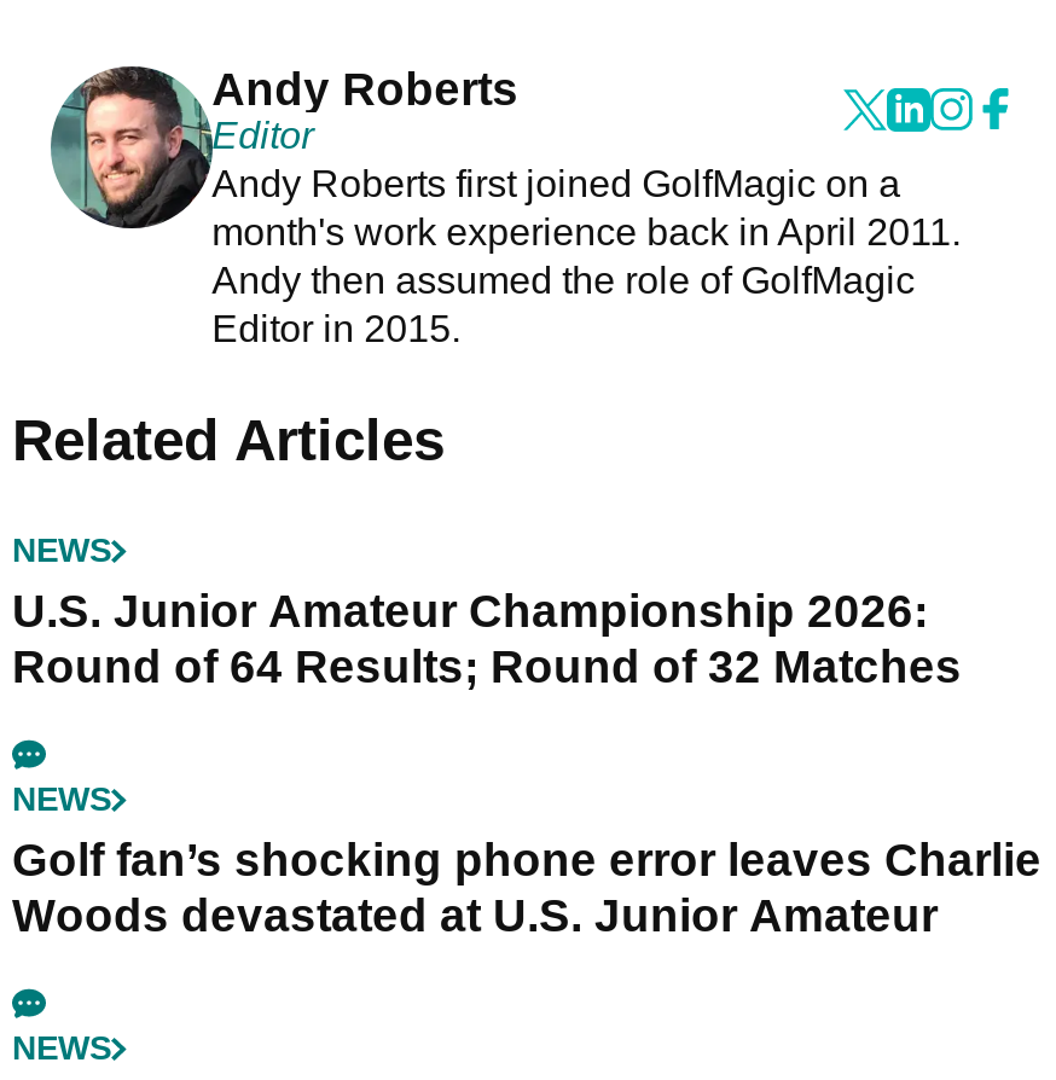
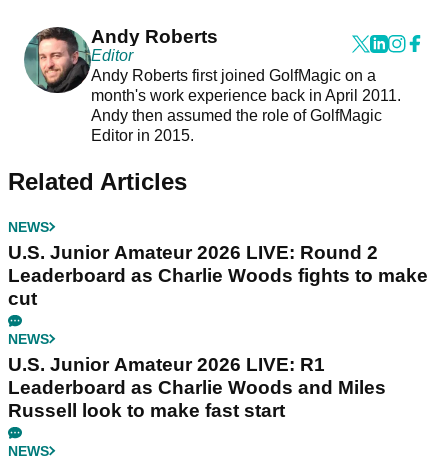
[12,586,962,693] U.S. Junior Amateur Championship 2026: | Round of 64 Results; Round of 32 Matches -> [8,242,428,309] U.S. Junior Amateur 2026 LIVE: Round 2 | Leaderboard as Charlie Woods fights to make | cut
[12,835,1042,942] Golf fan’s shocking phone error leaves Charlie | Woods devastated at U.S. Junior Amateur -> [8,354,386,421] U.S. Junior Amateur 2026 LIVE: R1 | Leaderboard as Charlie Woods and Miles | Russell look to make fast start

